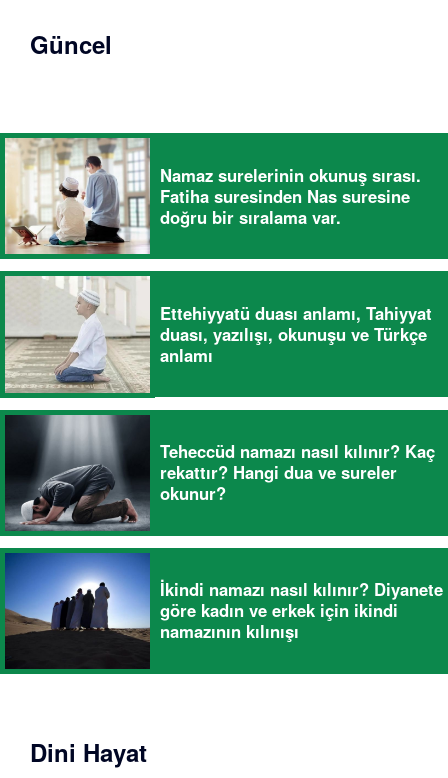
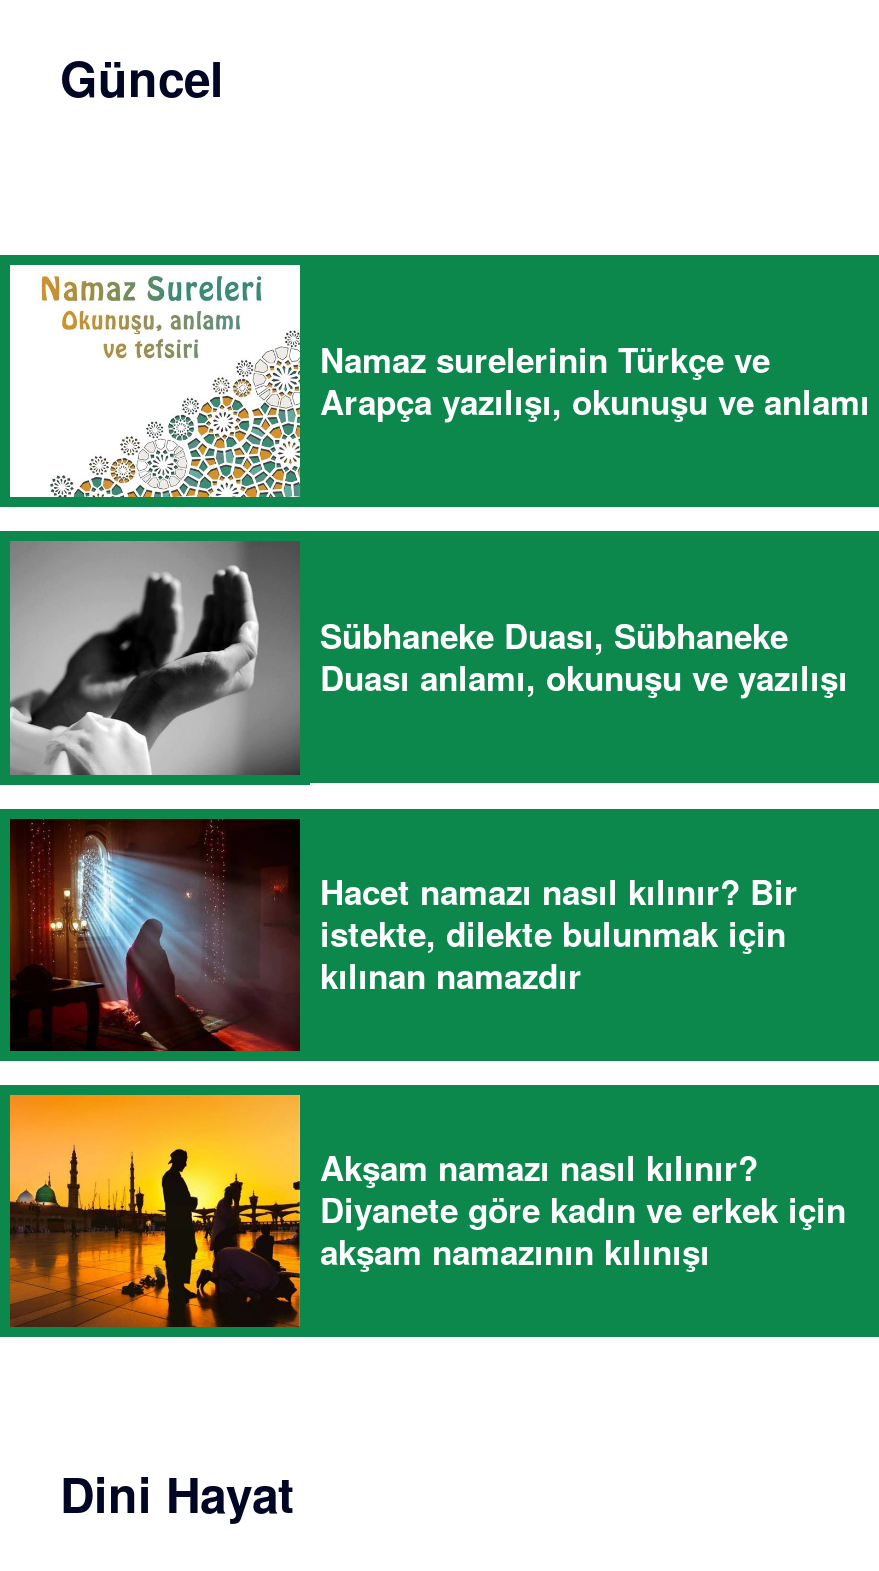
[4,137,421,255] [image] | Namaz surelerinin okunuş sırası. | Fatiha suresinden Nas suresine | doğru bir sıralama var. -> [8,263,870,499] [image] | Namaz surelerinin Türkçe ve | Arapça yazılışı, okunuşu ve anlamı
[5,275,432,394] [image] | Ettehiyyatü duası anlamı, Tahiyyat | duası, yazılışı, okunuşu ve Türkçe | anlamı -> [10,541,848,775] [image] | Sübhaneke Duası, Sübhaneke | Duası anlamı, okunuşu ve yazılışı
[5,414,435,532] [image] | Teheccüd namazı nasıl kılınır? Kaç | rekattır? Hangi dua ve sureler | okunur? -> [8,817,798,1053] [image] | Hacet namazı nasıl kılınır? Bir | istekte, dilekte bulunmak için | kılınan namazdır
[4,552,443,670] [image] | İkindi namazı nasıl kılınır? Diyanete | göre kadın ve erkek için ikindi | namazının kılınışı -> [8,1093,846,1329] [image] | Akşam namazı nasıl kılınır? | Diyanete göre kadın ve erkek için | akşam namazının kılınışı

